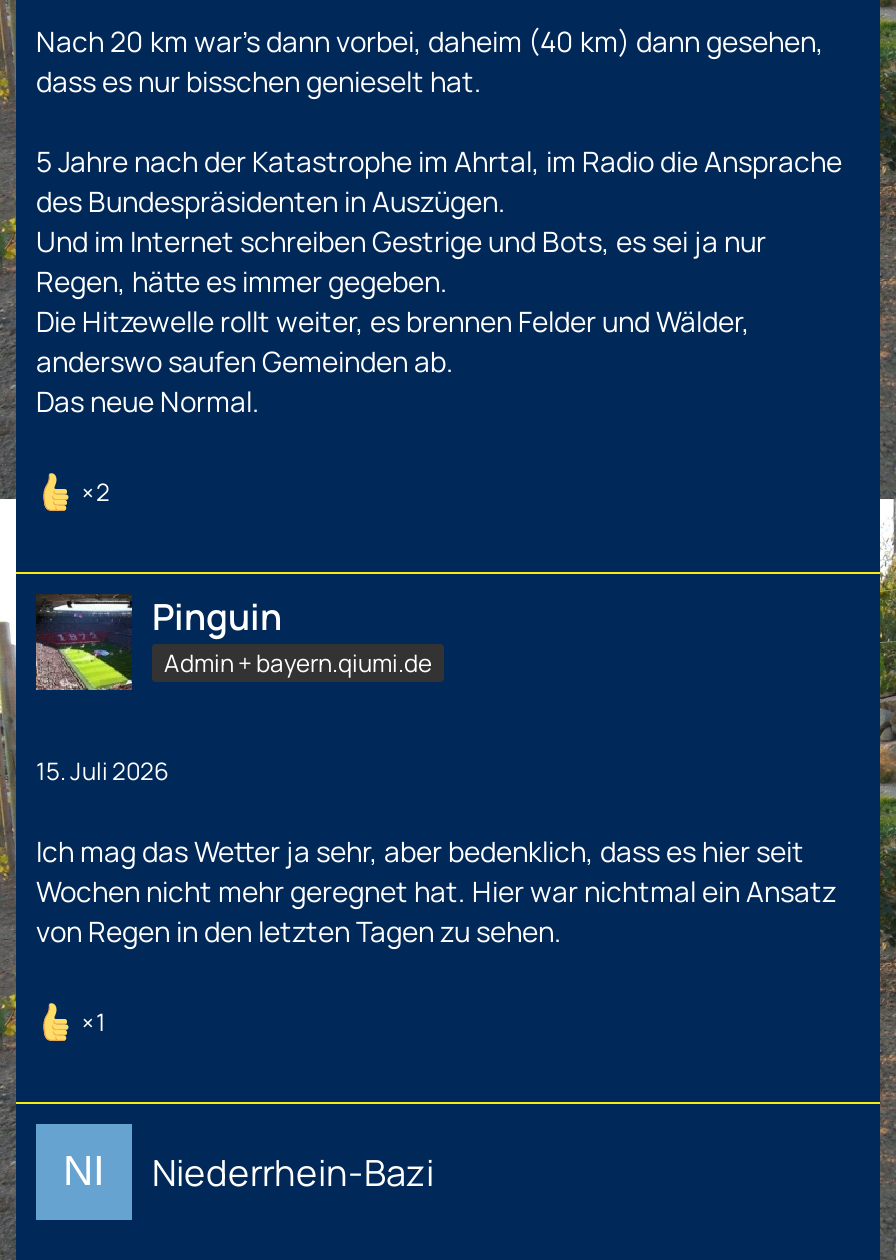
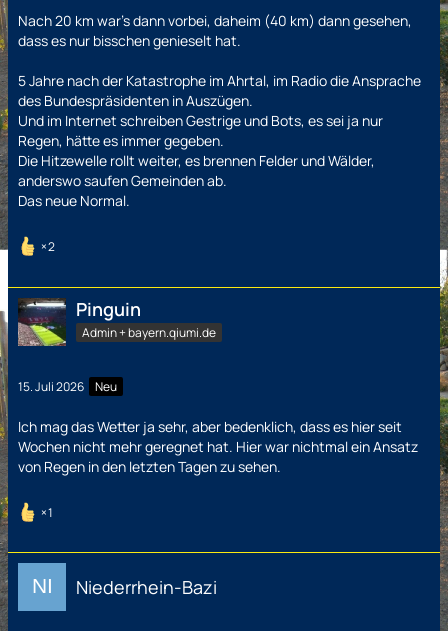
none -> [95,378,117,395] Neu

